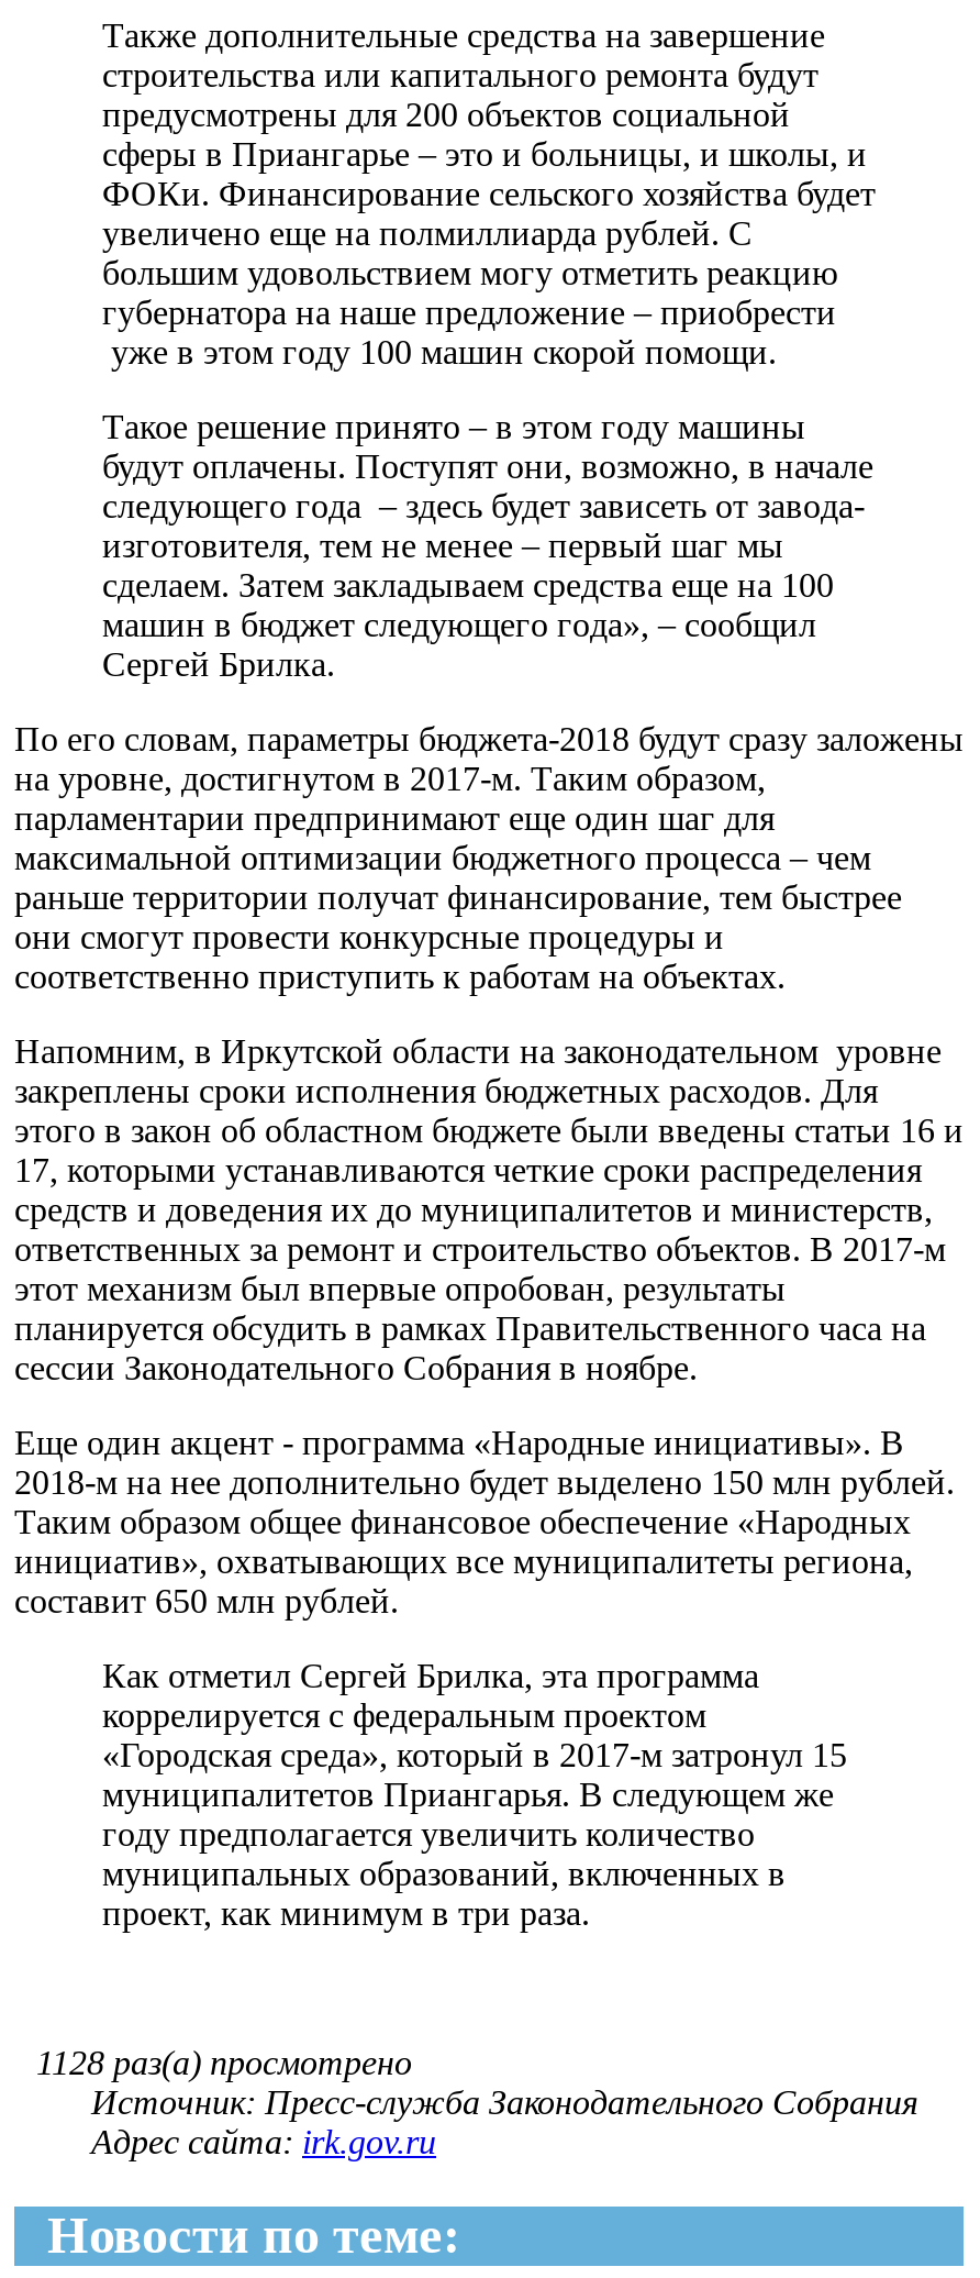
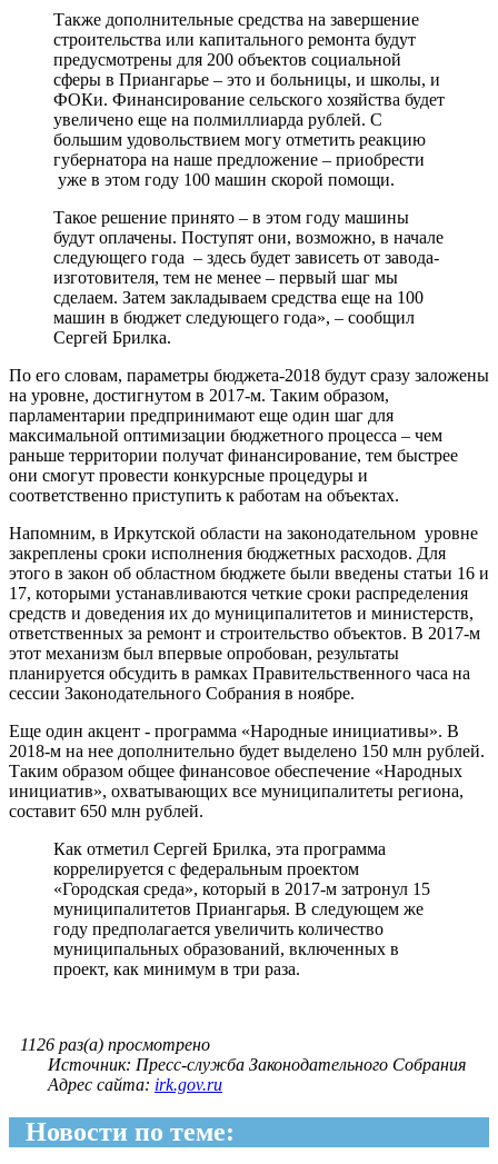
[36,2044,412,2082] 1128 раз(а) просмотрено -> [20,1035,210,1054] 1126 раз(а) просмотрено

